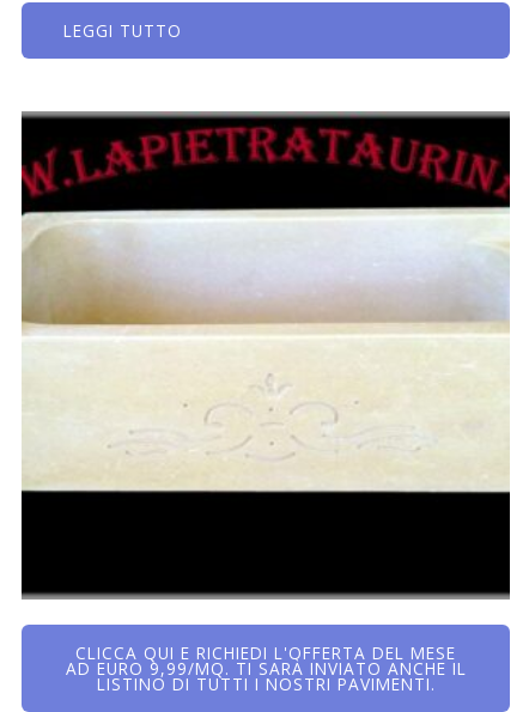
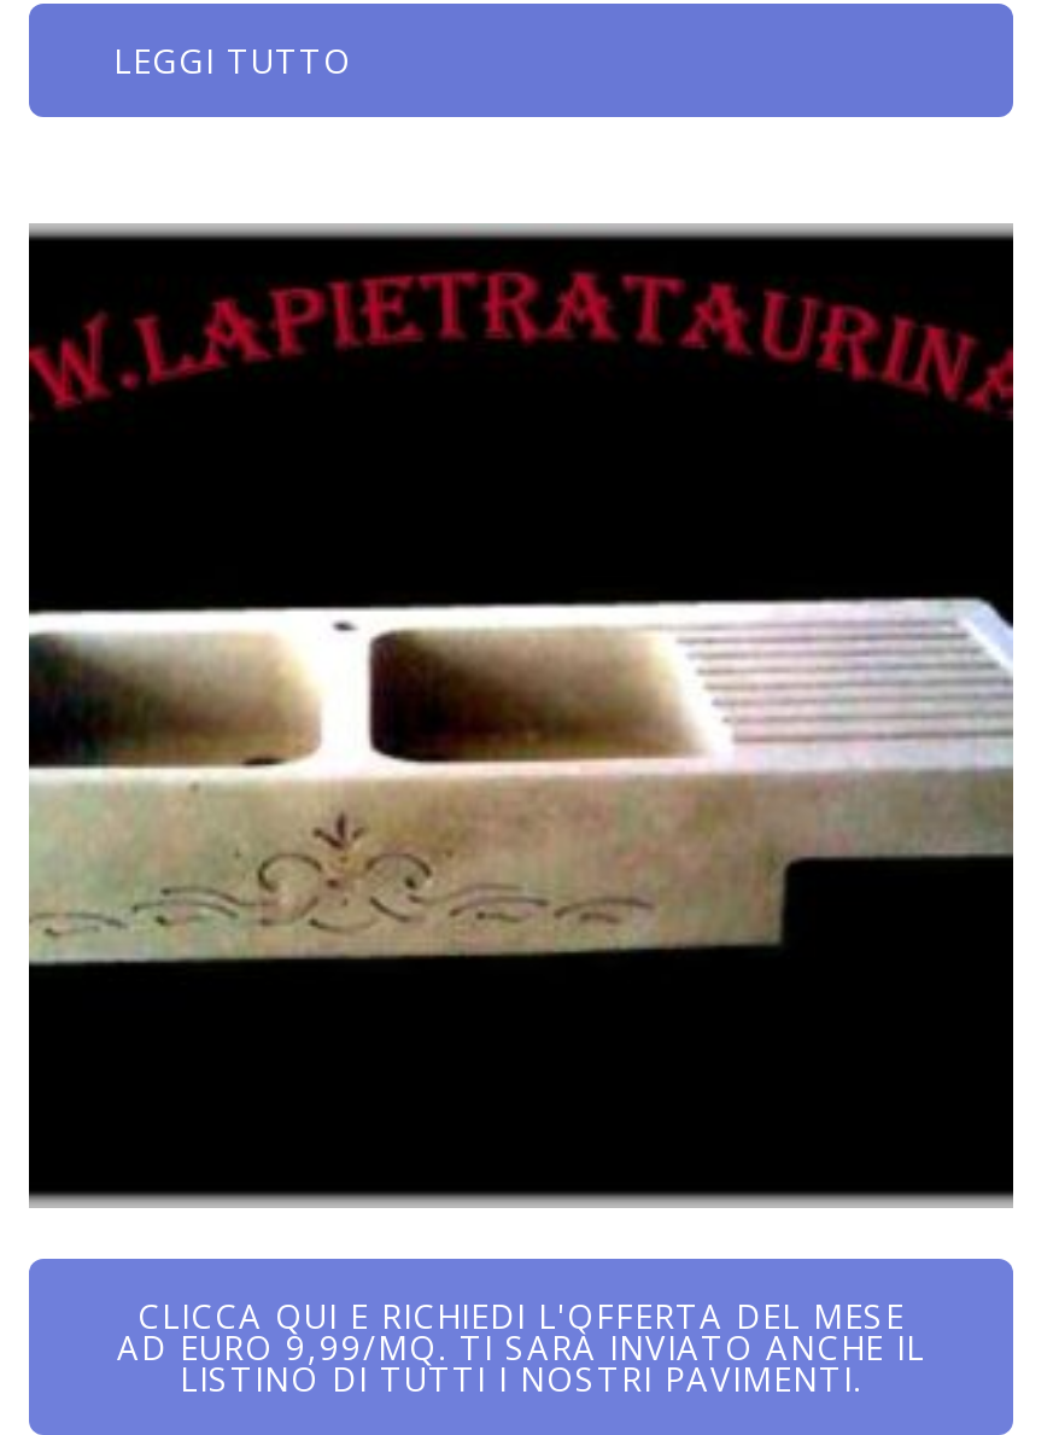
[20,126,510,494] [image] -> [27,255,1016,993] [image]

